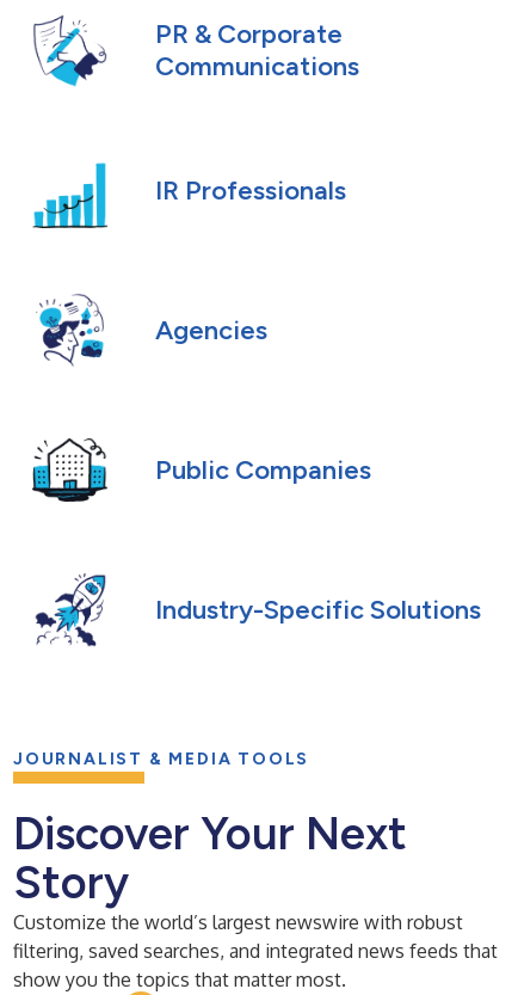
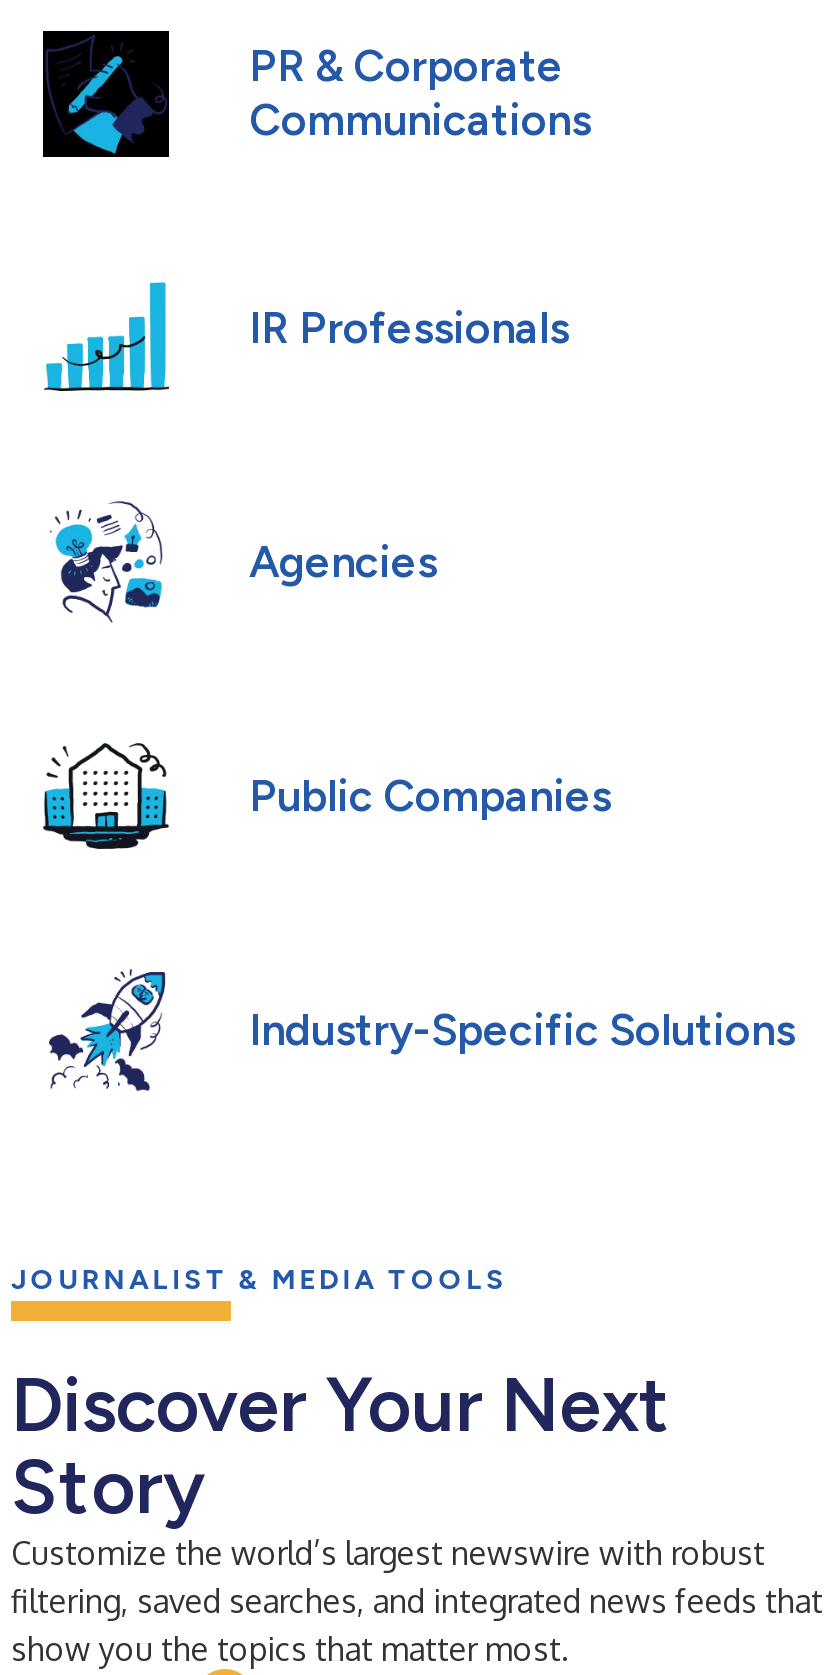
[32,13,107,88] [image] -> [41,29,171,159] [image]

